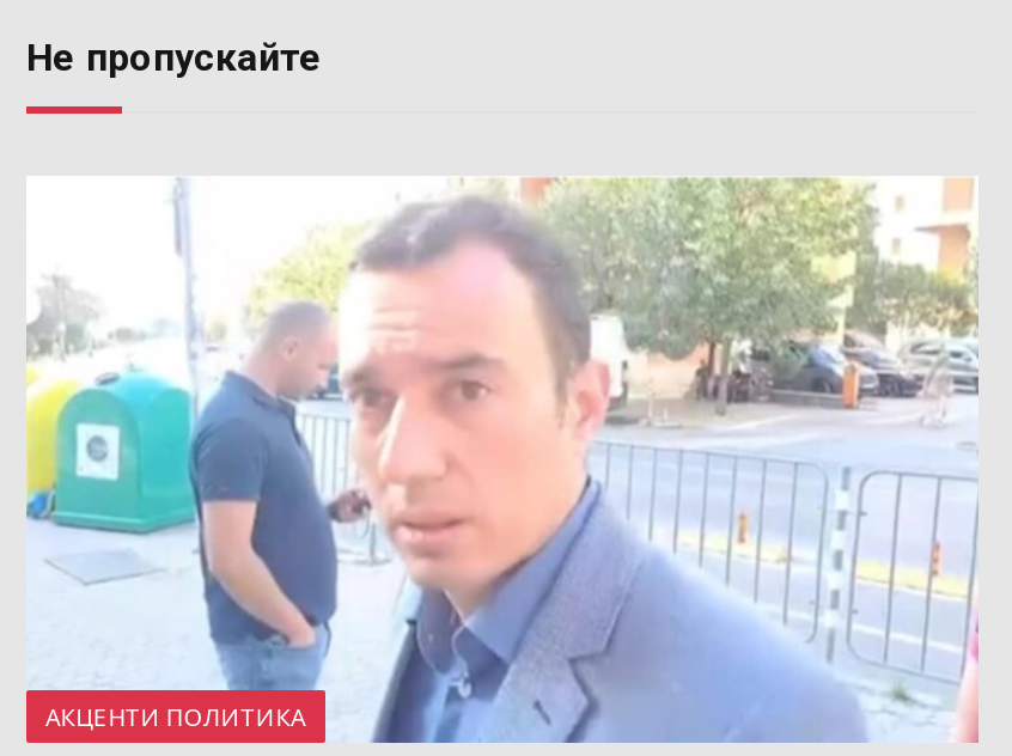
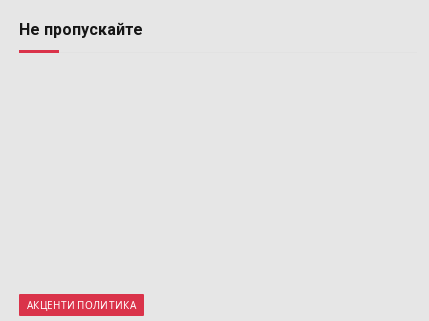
[24,176,981,745] [image] -> none

